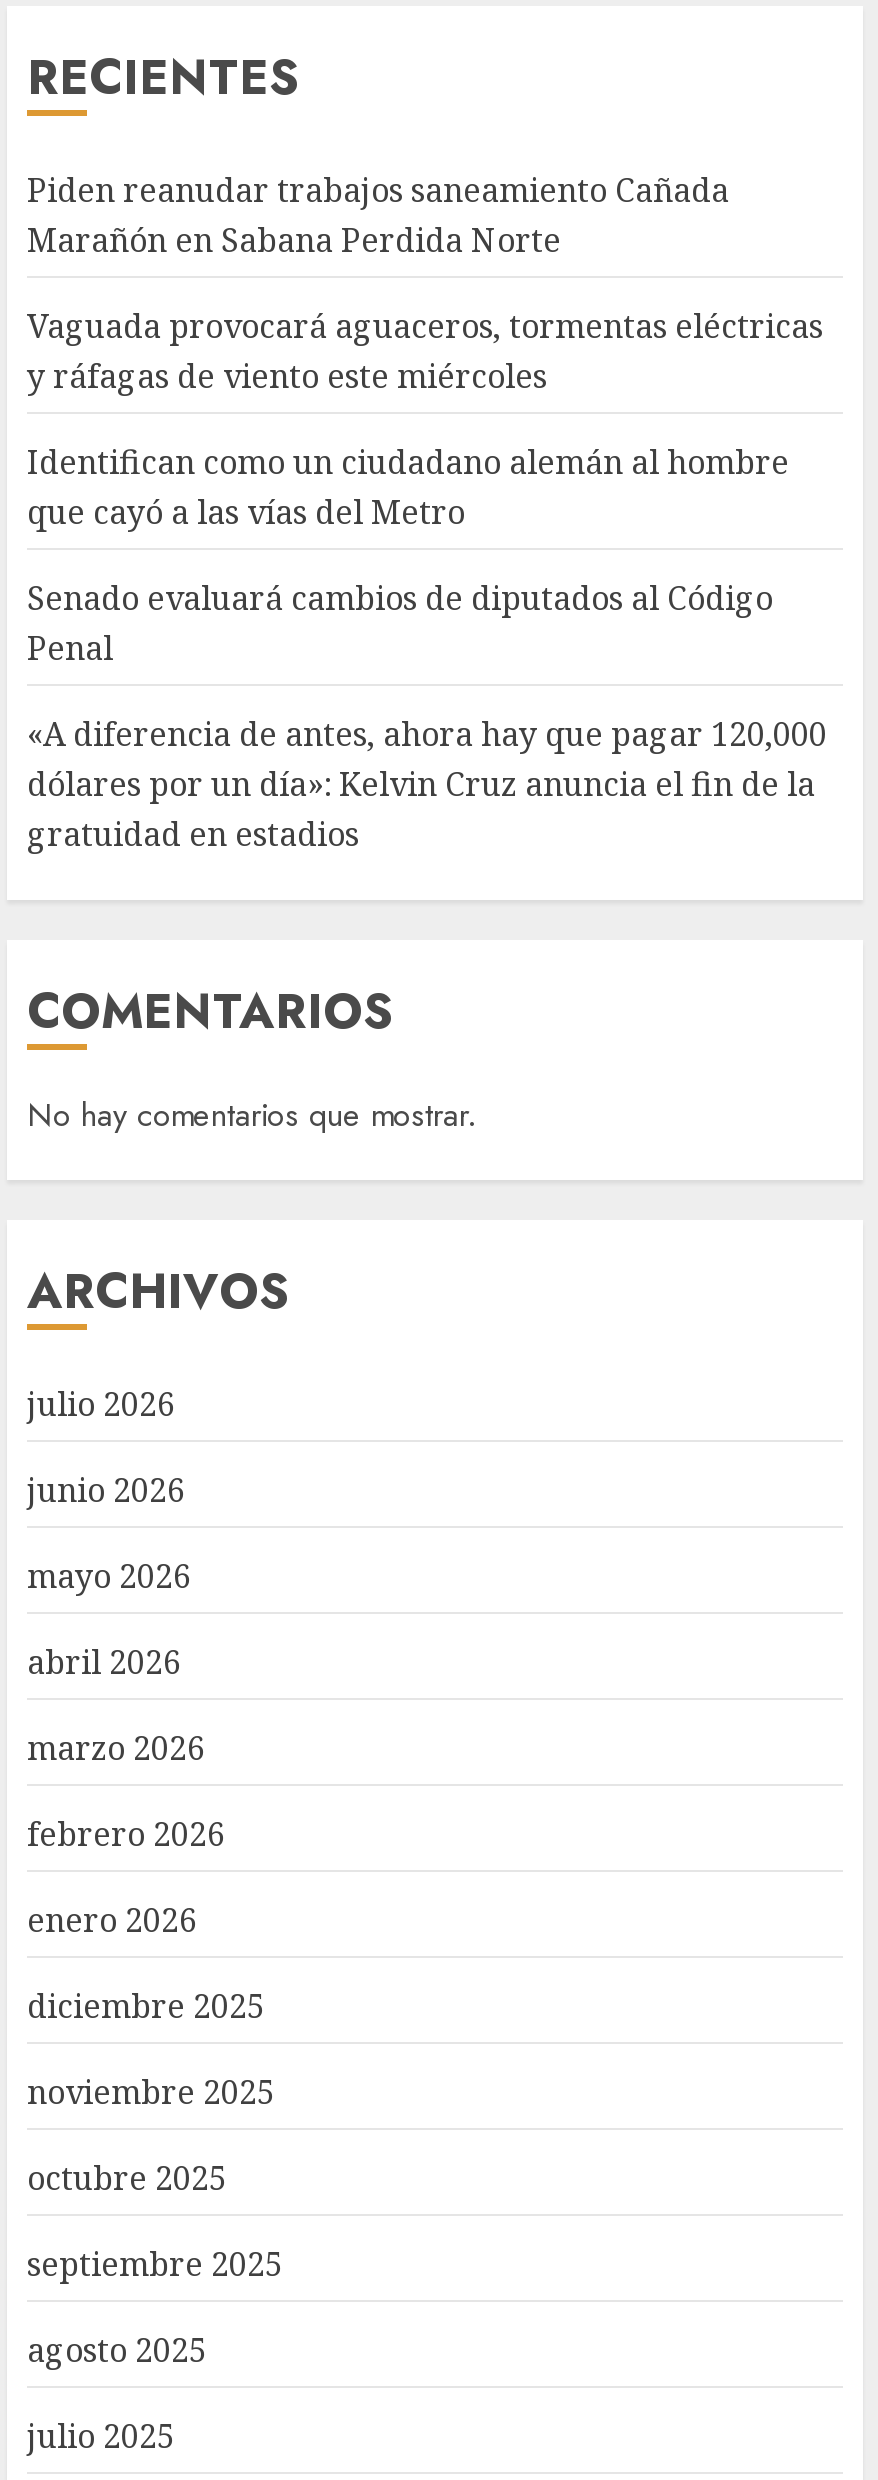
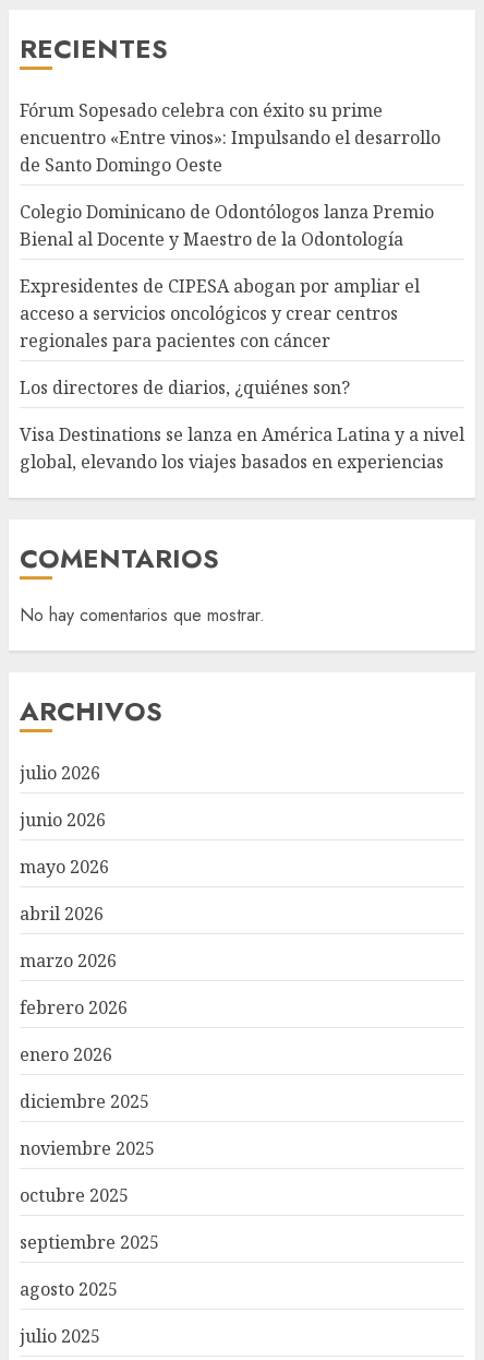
[27,169,729,263] Piden reanudar trabajos saneamiento Cañada | Marañón en Sabana Perdida Norte -> [20,98,440,177] Fórum Sopesado celebra con éxito su prime | encuentro «Entre vinos»: Impulsando el desarrollo | de Santo Domingo Oeste
[27,305,823,399] Vaguada provocará aguaceros, tormentas eléctricas | y ráfagas de viento este miércoles -> [20,200,434,251] Colegio Dominicano de Odontólogos lanza Premio | Bienal al Docente y Maestro de la Odontología
[27,441,789,535] Identifican como un ciudadano alemán al hombre | que cayó a las vías del Metro -> [20,274,420,352] Expresidentes de CIPESA abogan por ampliar el | acceso a servicios oncológicos y crear centros | regionales para pacientes con cáncer
[27,577,773,671] Senado evaluará cambios de diputados al Código | Penal -> [20,375,350,399] Los directores de diarios, ¿quiénes son?
[27,713,827,857] «A diferencia de antes, ahora hay que pagar 120,000 | dólares por un día»: Kelvin Cruz anuncia el fin de la | gratuidad en estadios -> [20,422,464,473] Visa Destinations se lanza en América Latina y a nivel | global, elevando los viajes basados en experiencias

